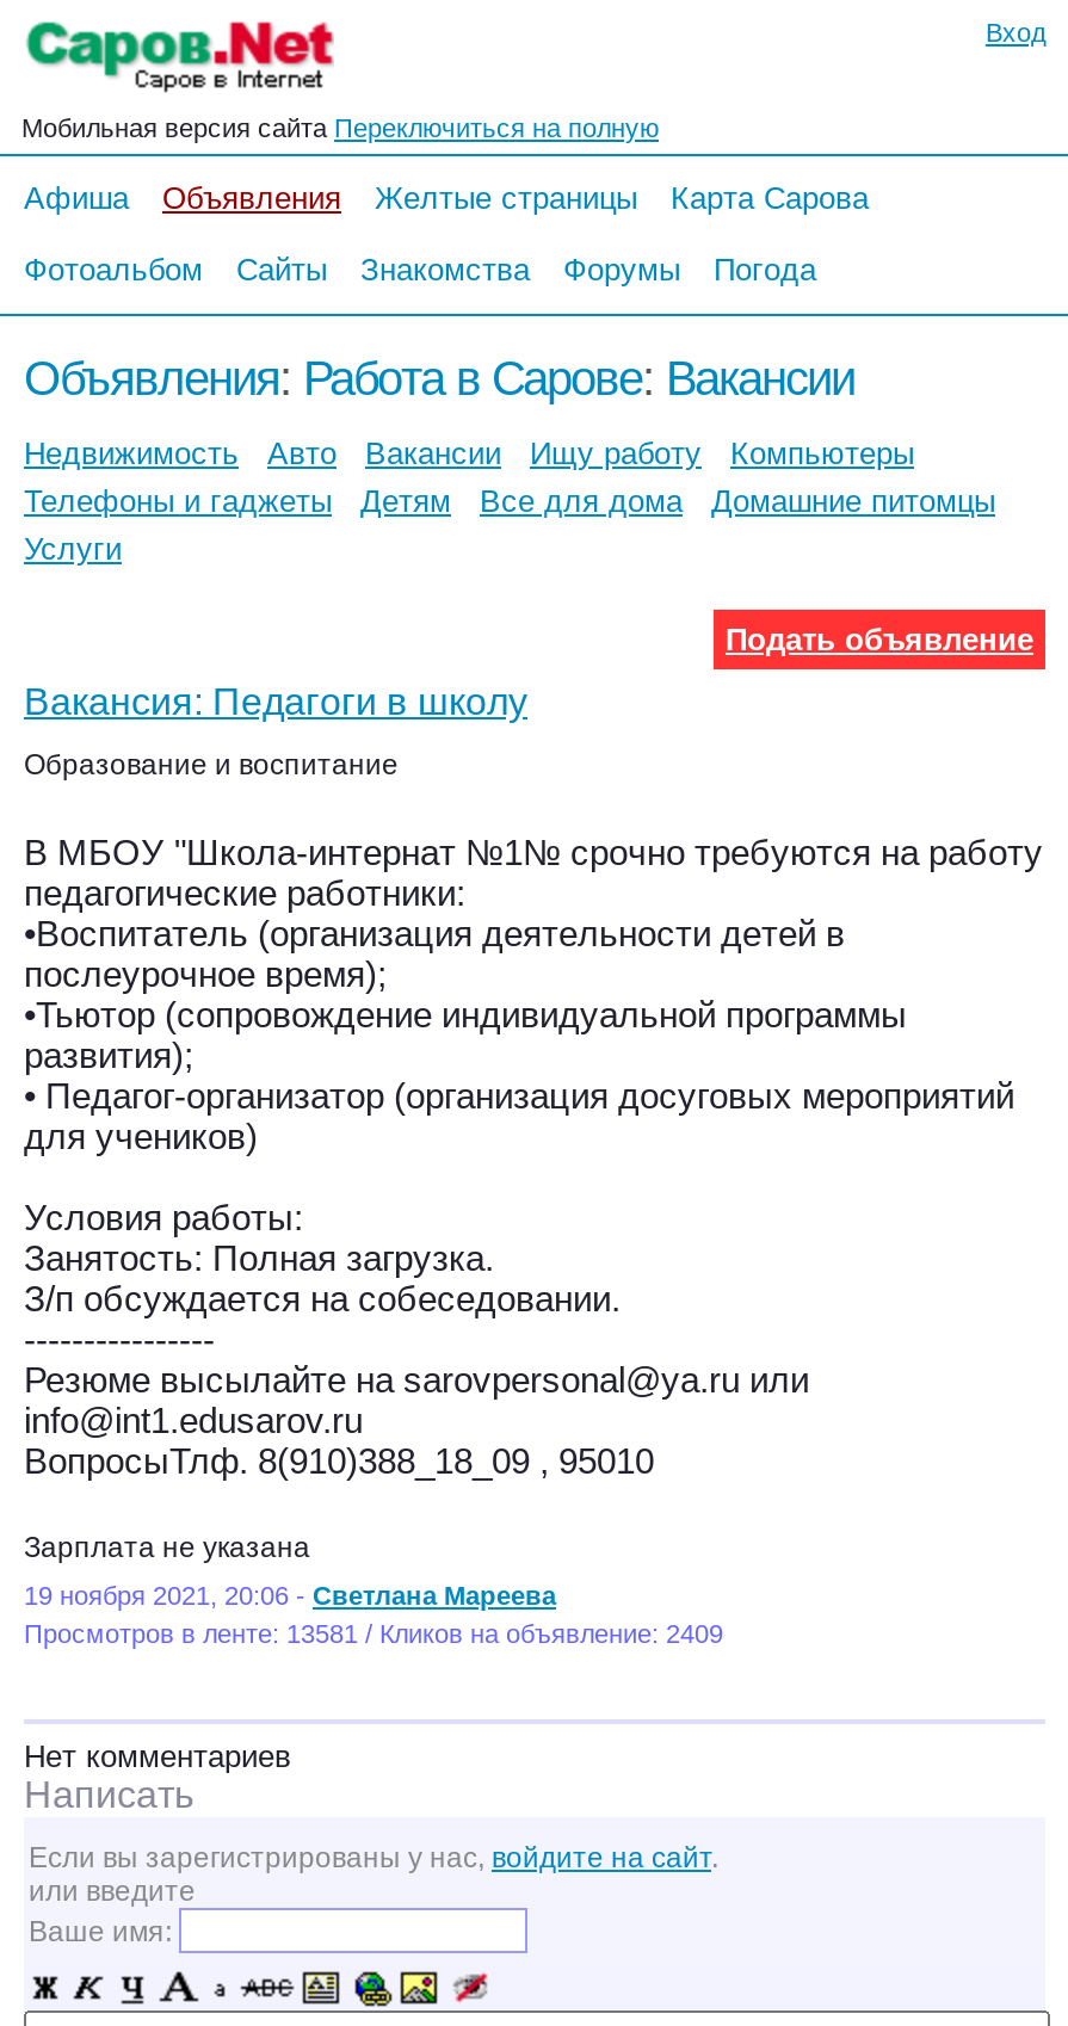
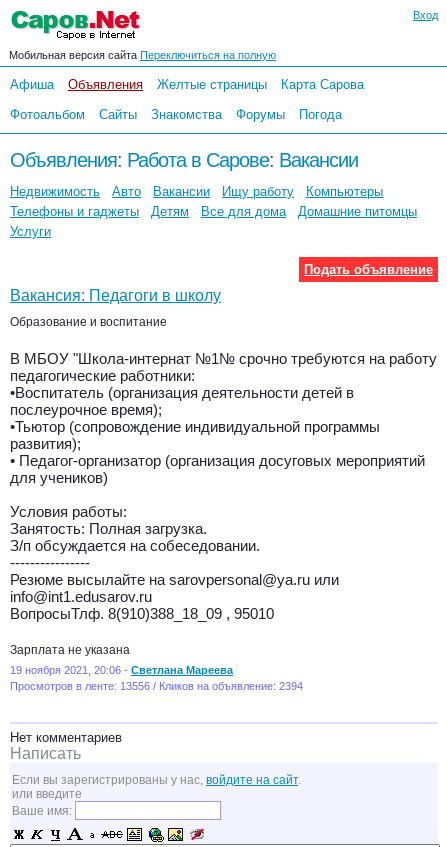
[24,1619,723,1648] Просмотров в ленте: 13581 / Кликов на объявление: 2409 -> [10,680,303,692] Просмотров в ленте: 13556 / Кликов на объявление: 2394

